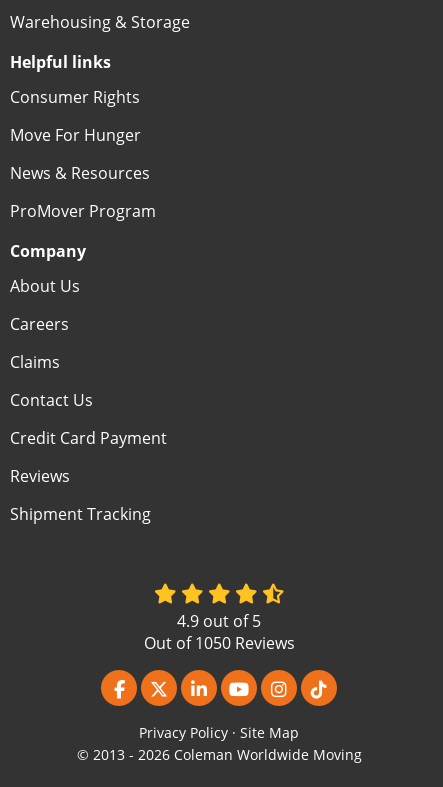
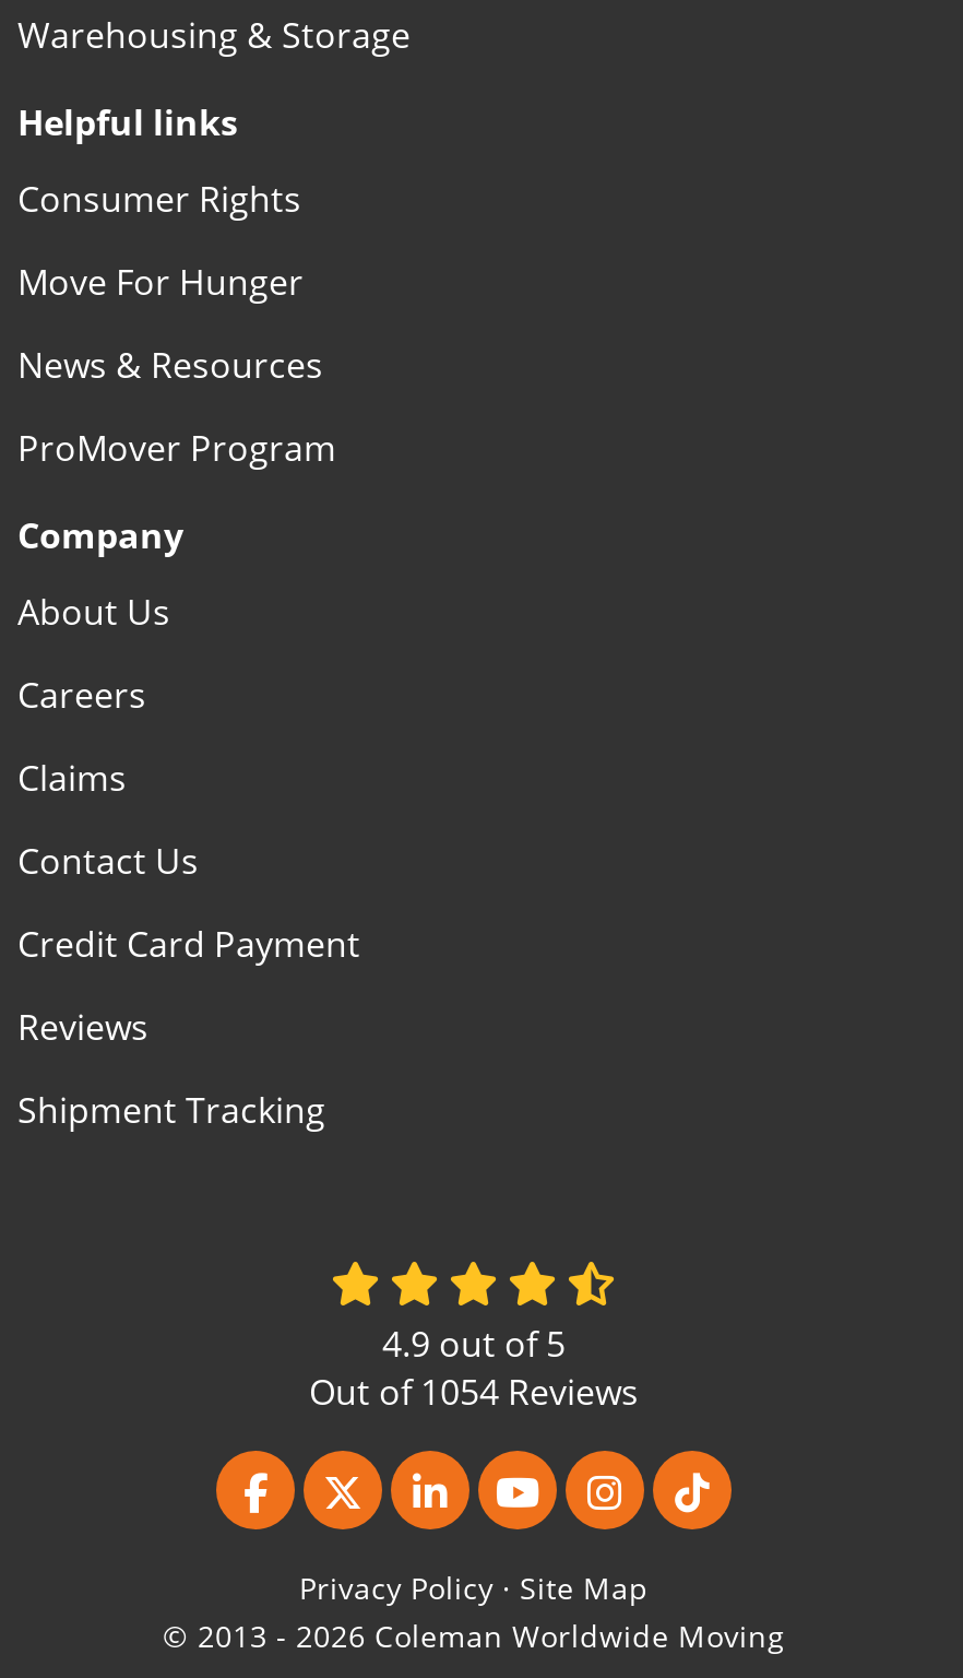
[143,632,294,654] Out of 1050 Reviews -> [309,1368,639,1416] Out of 1054 Reviews

